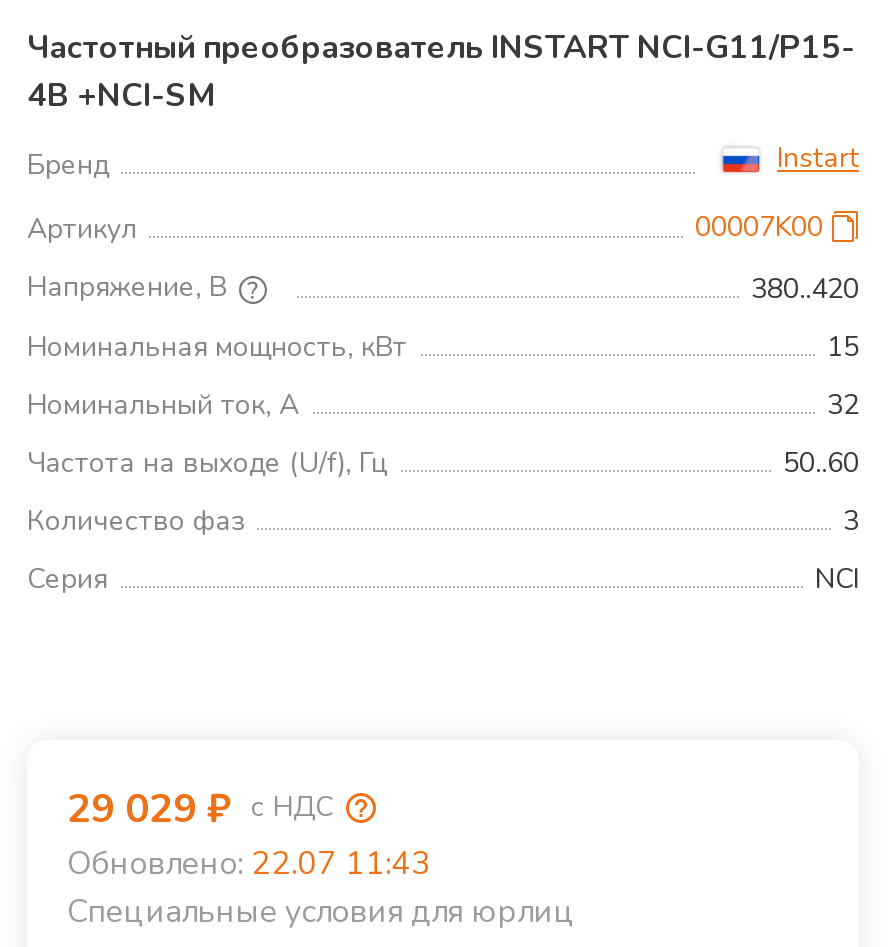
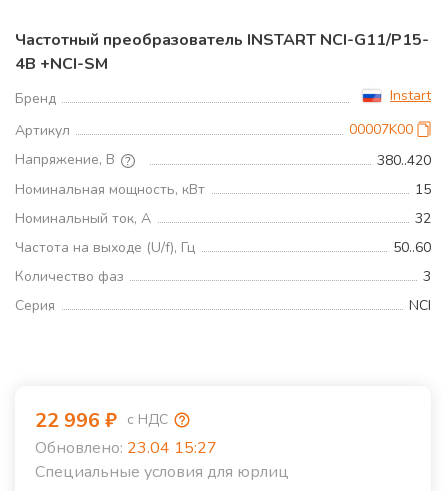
[67,781,333,835] 29 029 ₽ с НДС -> [35,407,168,434] 22 996 ₽ с НДС
[67,841,431,885] Обновлено: 22.07 11:43 -> [35,437,217,459] Обновлено: 23.04 15:27

